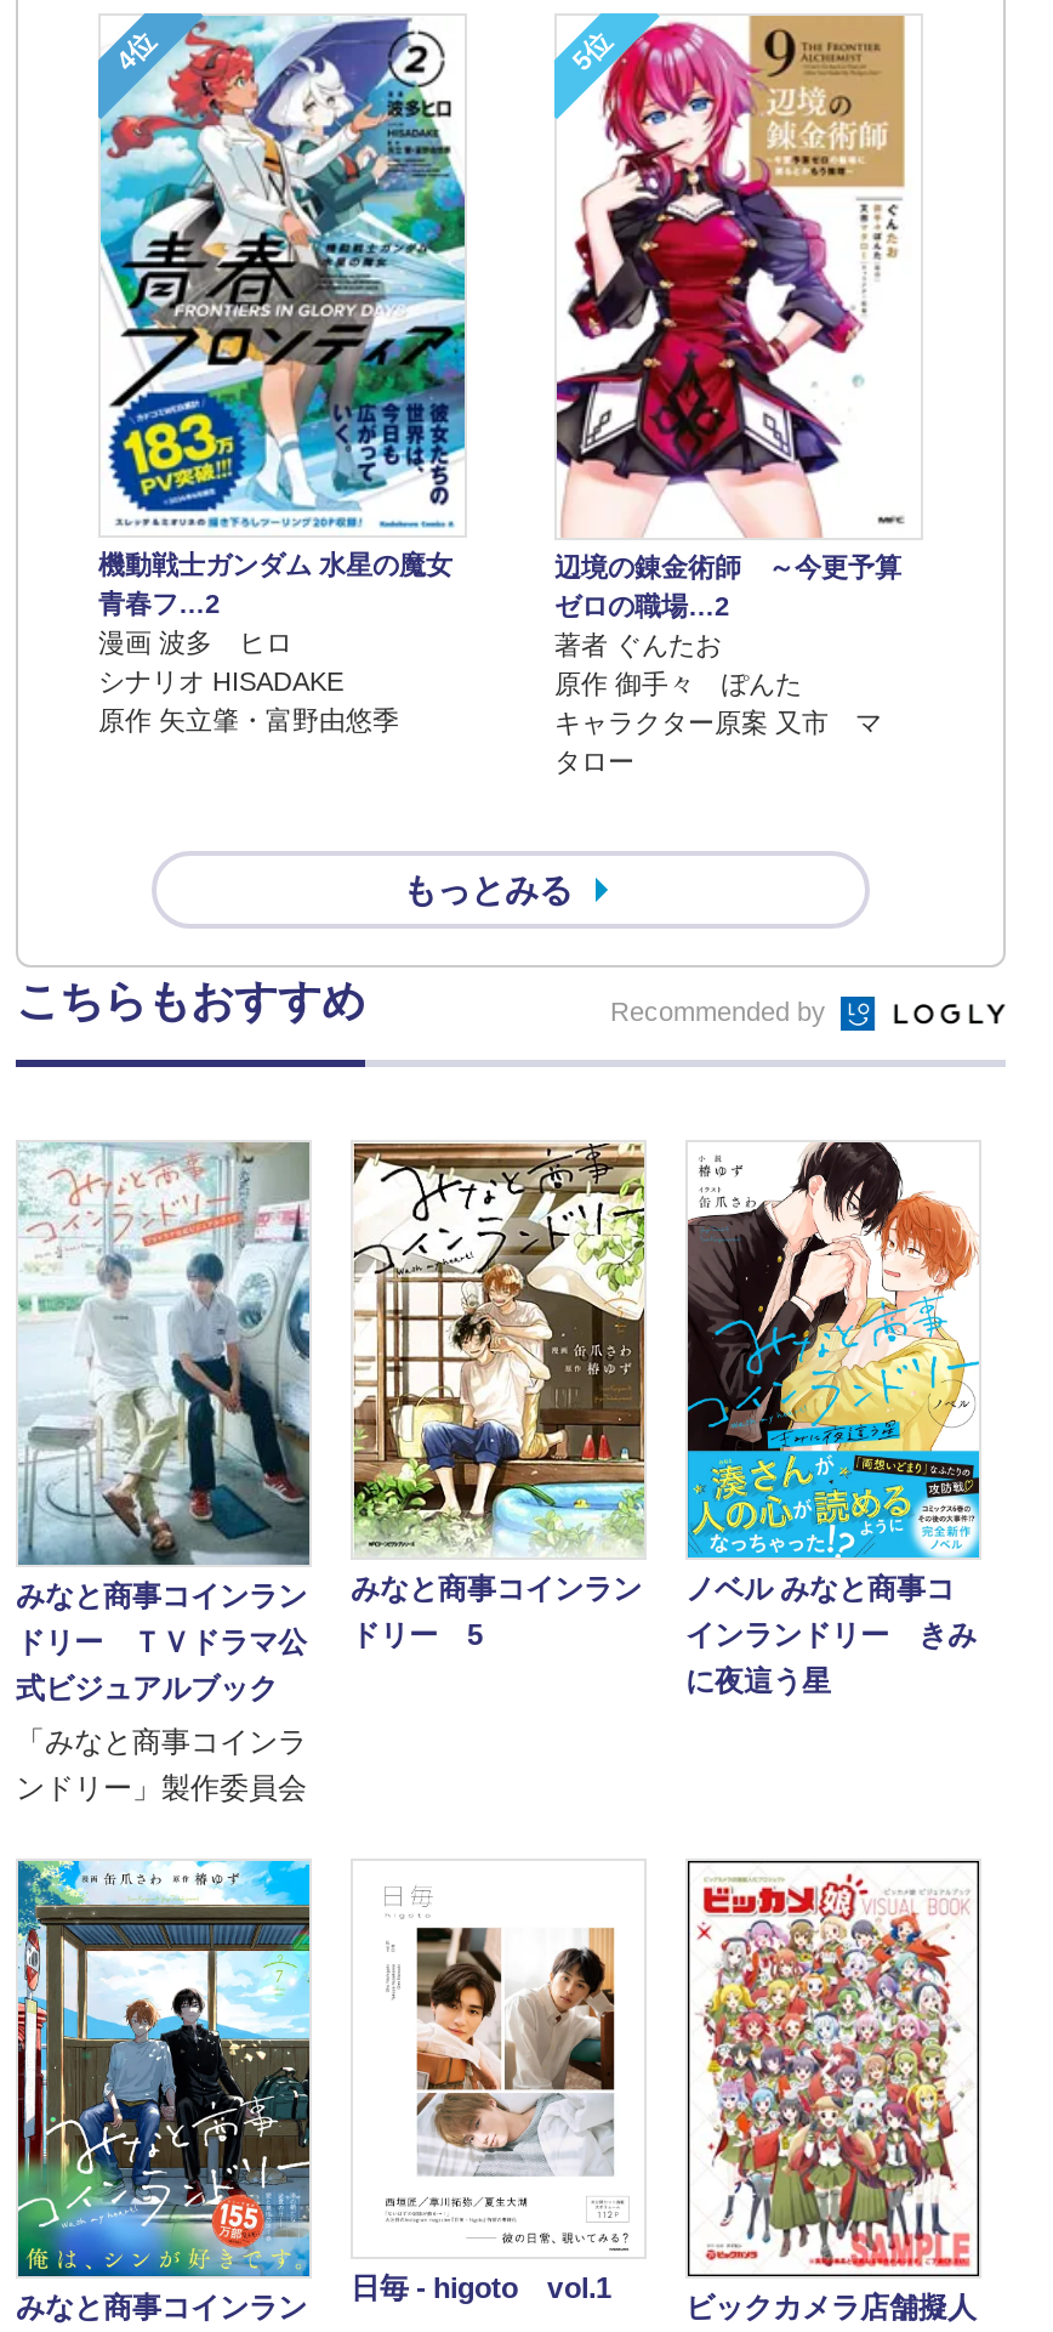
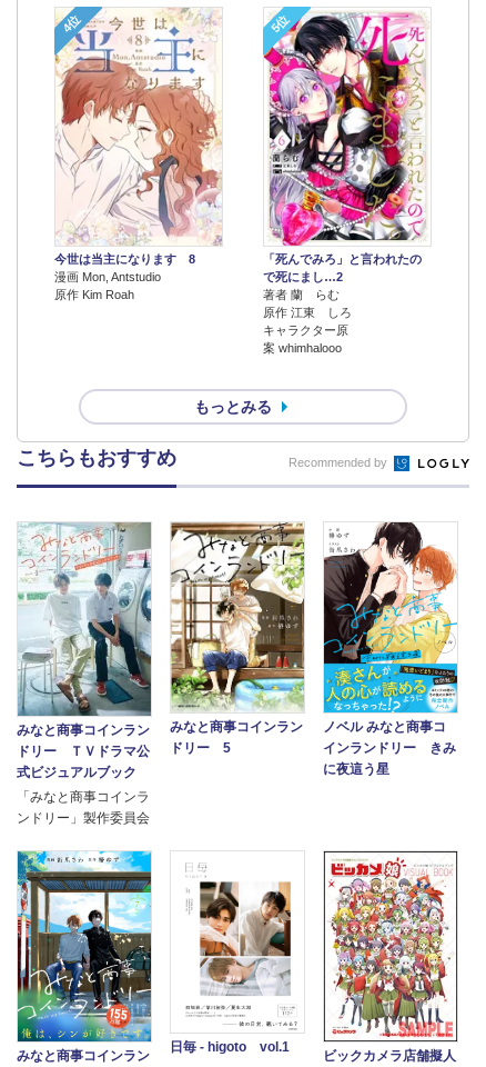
[98,13,467,734] [image] | 機動戦士ガンダム 水星の魔女 | 青春フ…2 | 漫画 波多 ヒロ | シナリオ HISADAKE | 原作 矢立肇・富野由悠季 -> [54,8,223,301] [image] | 今世は当主になります 8 | 漫画 Mon, Antstudio | 原作 Kim Roah
[554,13,911,775] [image] | 辺境の錬金術師 ～今更予算 | ゼロの職場…2 | 著者 ぐんたお | 原作 御手々 ぽんた | キャラクター原案 又市 マ | タロー -> [263,8,428,354] [image] | 「死んでみろ」と言われたの | で死にまし…2 | 著者 蘭 らむ | 原作 江東 しろ | キャラクター原 | 案 whimhalooo

